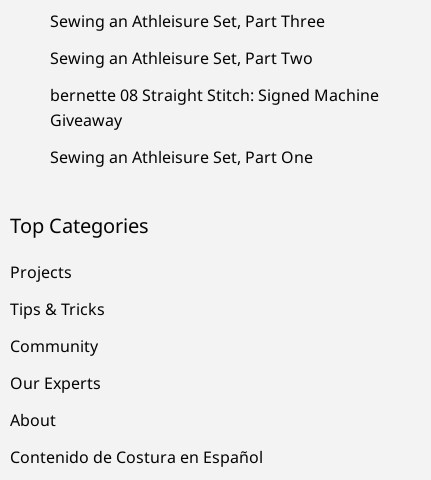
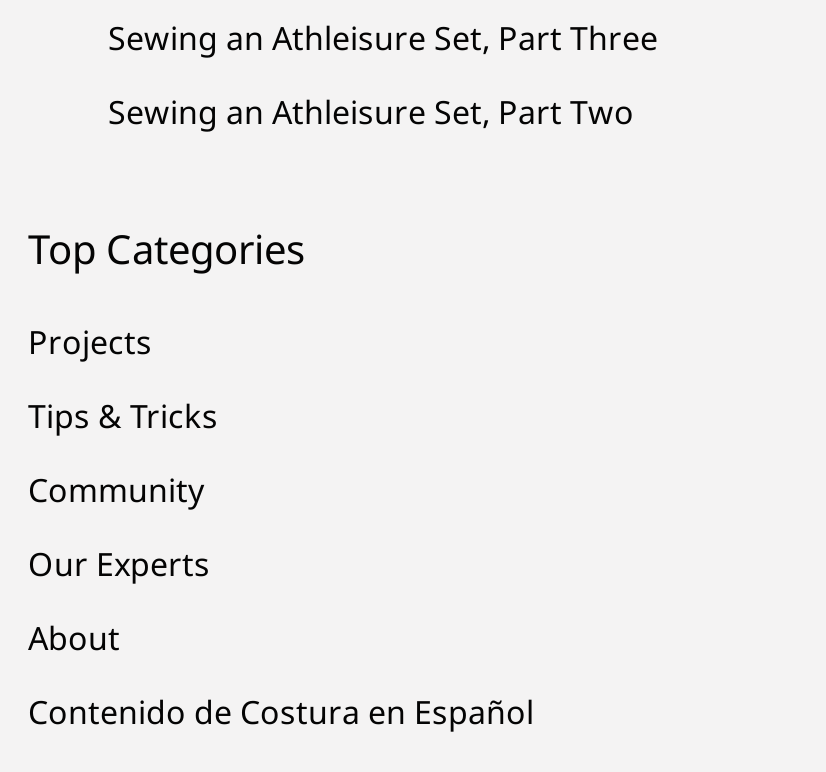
[50,84,379,168] bernette 08 Straight Stitch: Signed Machine | Giveaway | Sewing an Athleisure Set, Part One -> none

